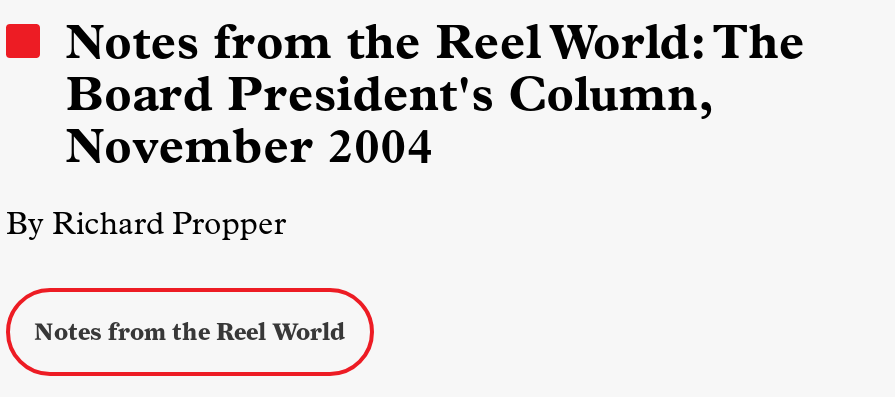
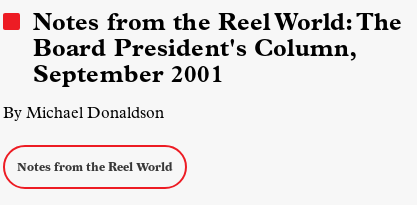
[66,118,433,174] November 2004 -> [33,60,224,88] September 2001
[6,204,286,242] By Richard Propper -> [3,103,164,122] By Michael Donaldson

